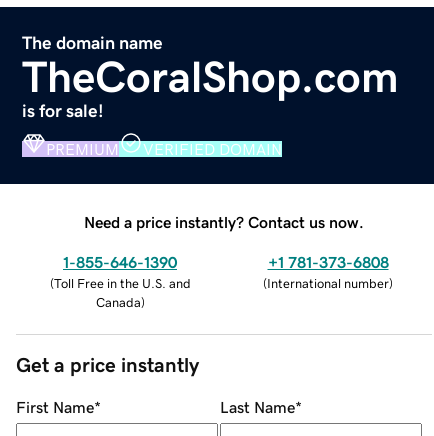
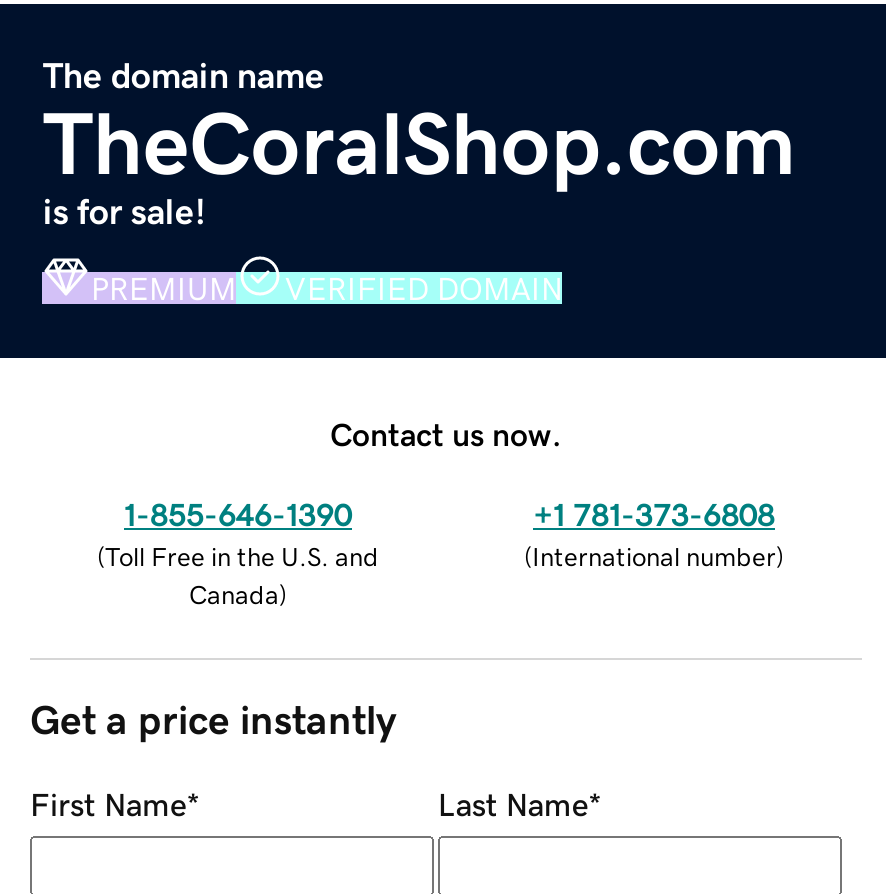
[84,214,364,230] Need a price instantly? Contact us now. -> [330,417,562,449] Contact us now.

